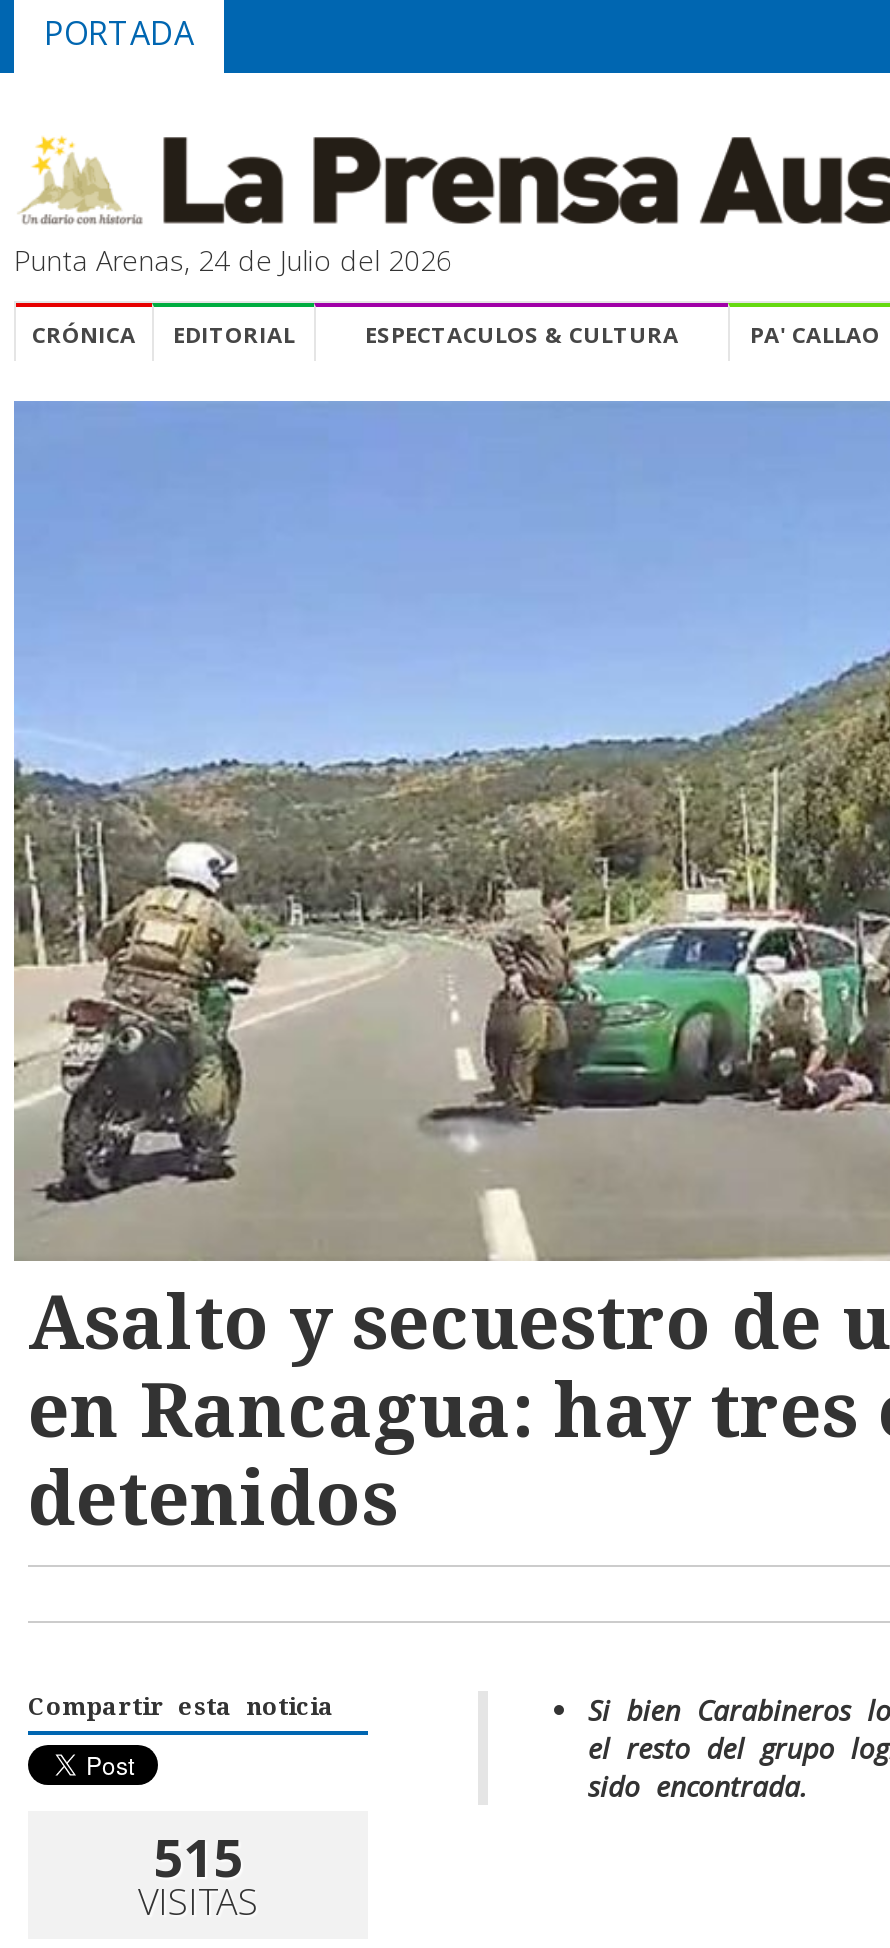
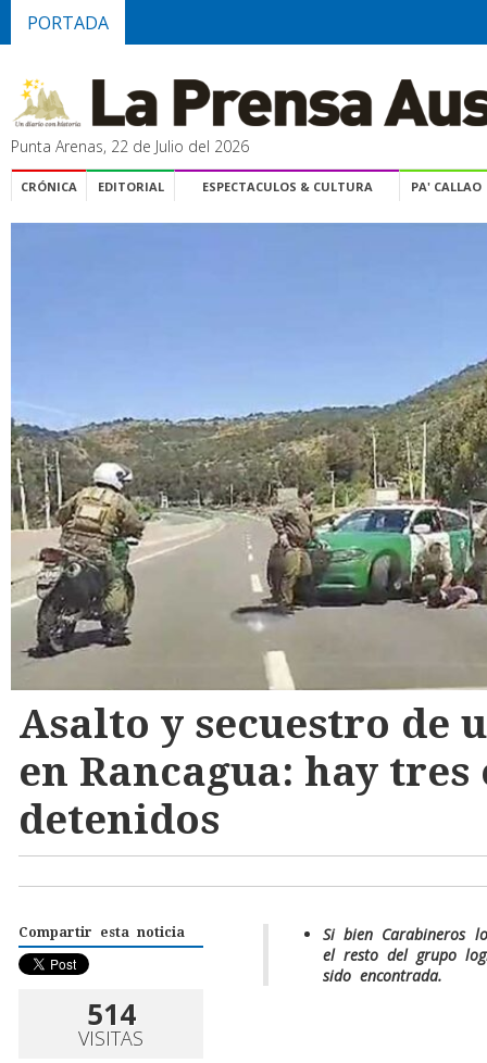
[14,241,452,279] Punta Arenas, 24 de Julio del 2026 -> [11,136,249,157] Punta Arenas, 22 de Julio del 2026
[153,1821,243,1893] 515 -> [86,995,135,1034] 514

